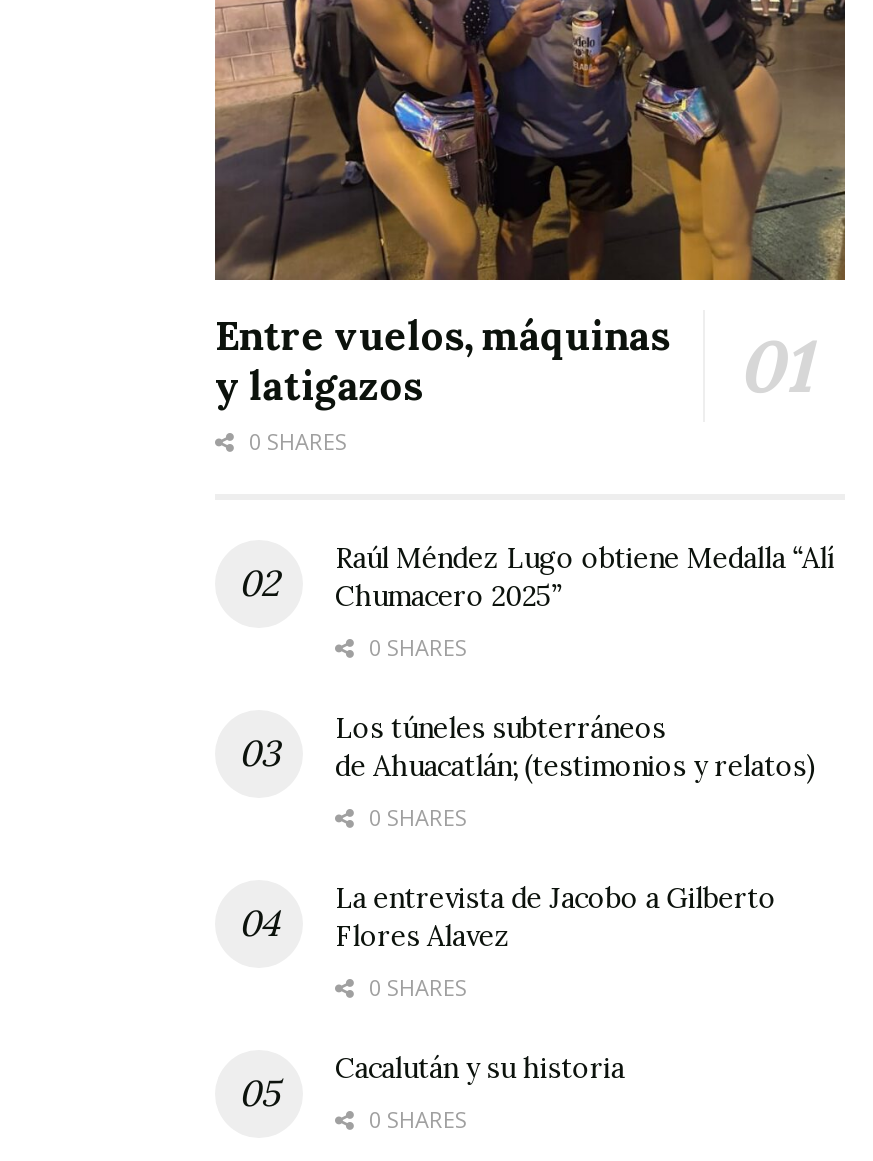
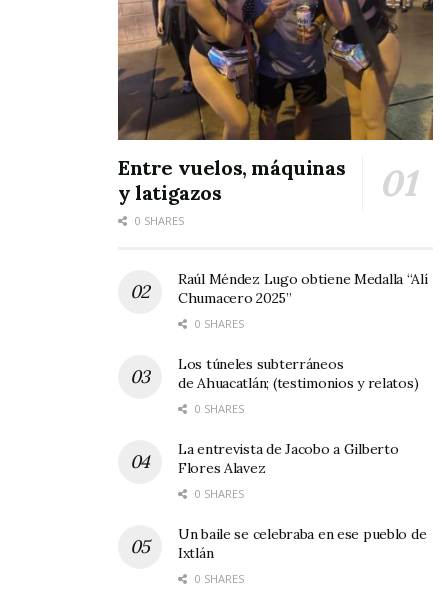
[335,1050,624,1086] Cacalután y su historia -> [178,525,426,562] Un baile se celebraba en ese pueblo de | Ixtlán

